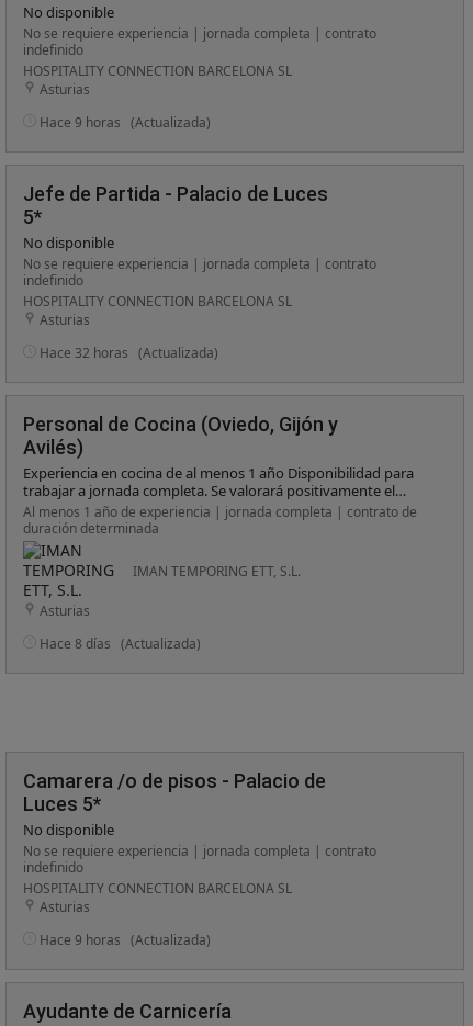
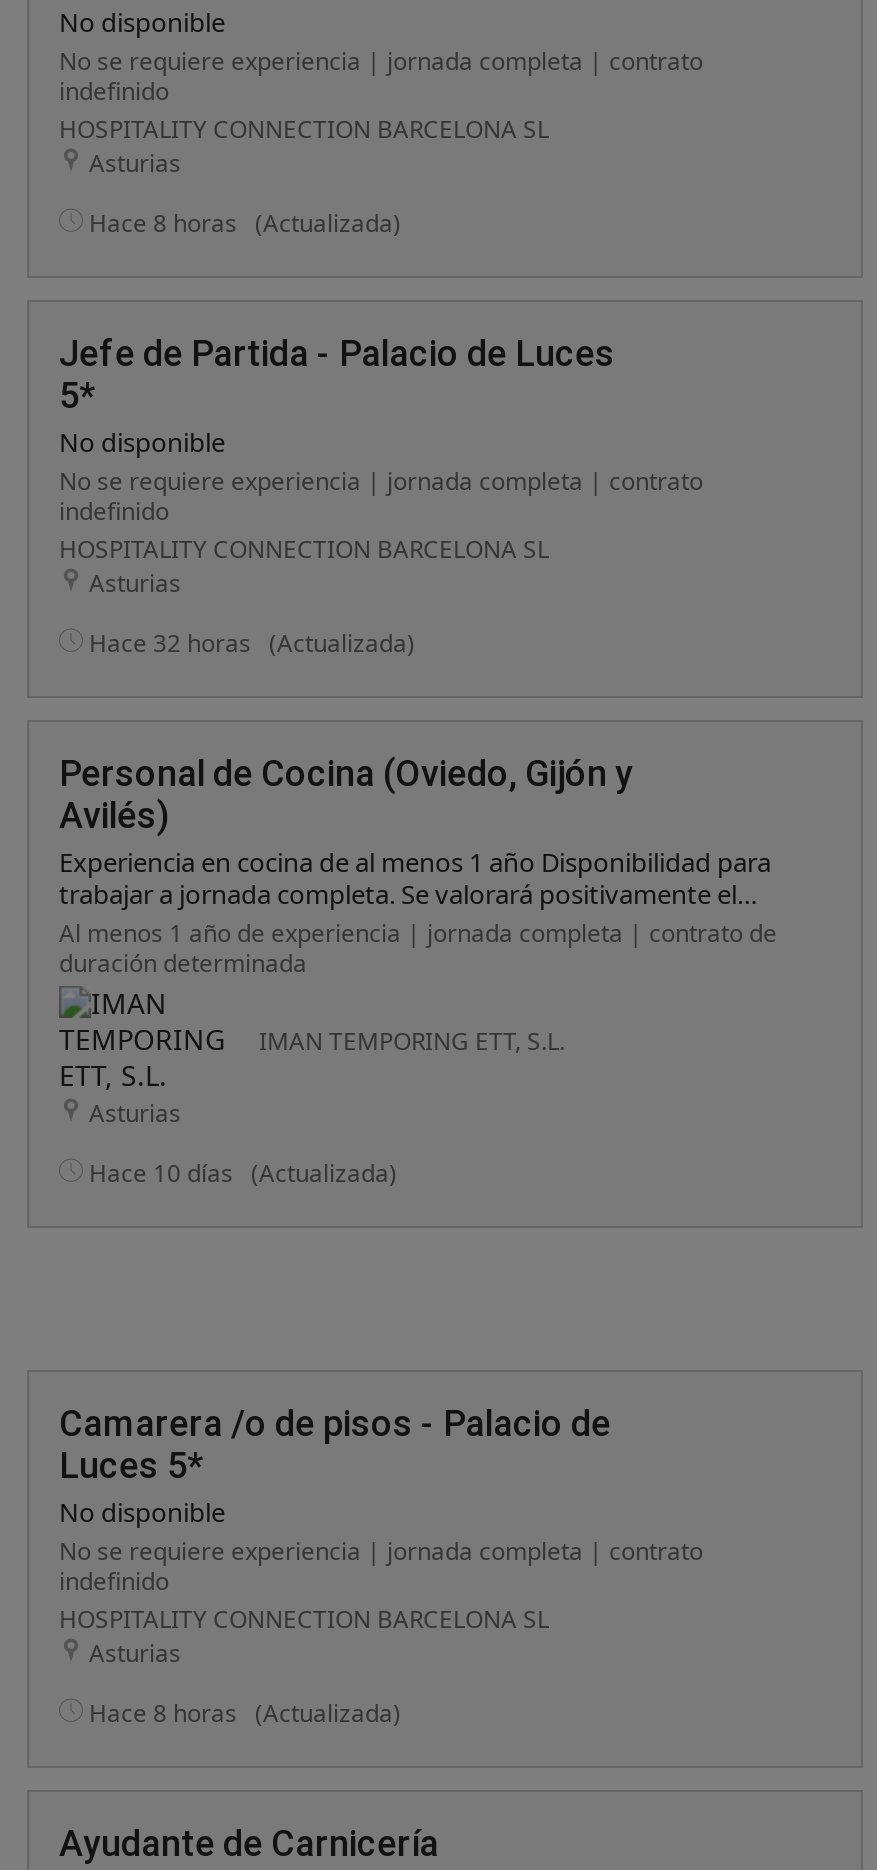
[40,113,211,132] Hace 9 horas (Actualizada) -> [89,206,401,240] Hace 8 horas (Actualizada)
[40,634,201,653] Hace 8 días (Actualizada) -> [89,1156,397,1190] Hace 10 días (Actualizada)
[40,931,211,949] Hace 9 horas (Actualizada) -> [89,1696,401,1730] Hace 8 horas (Actualizada)

